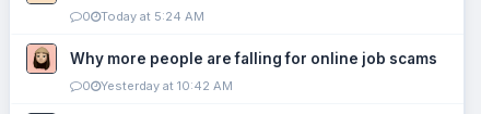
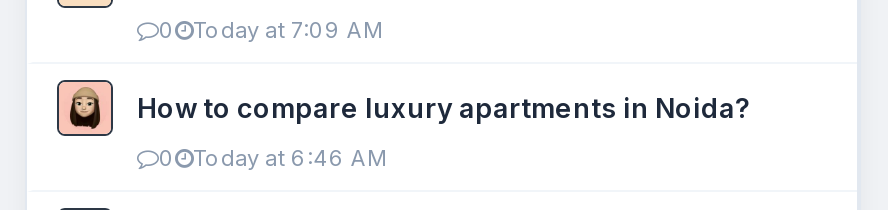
[82,9,204,24] 0 Today at 5:24 AM -> [159,16,383,44] 0 Today at 7:09 AM
[70,50,437,67] Why more people are falling for online job scams -> [137,92,749,124] How to compare luxury apartments in Noida?
[101,78,233,93] Yesterday at 10:42 AM -> [193,144,387,172] Today at 6:46 AM

